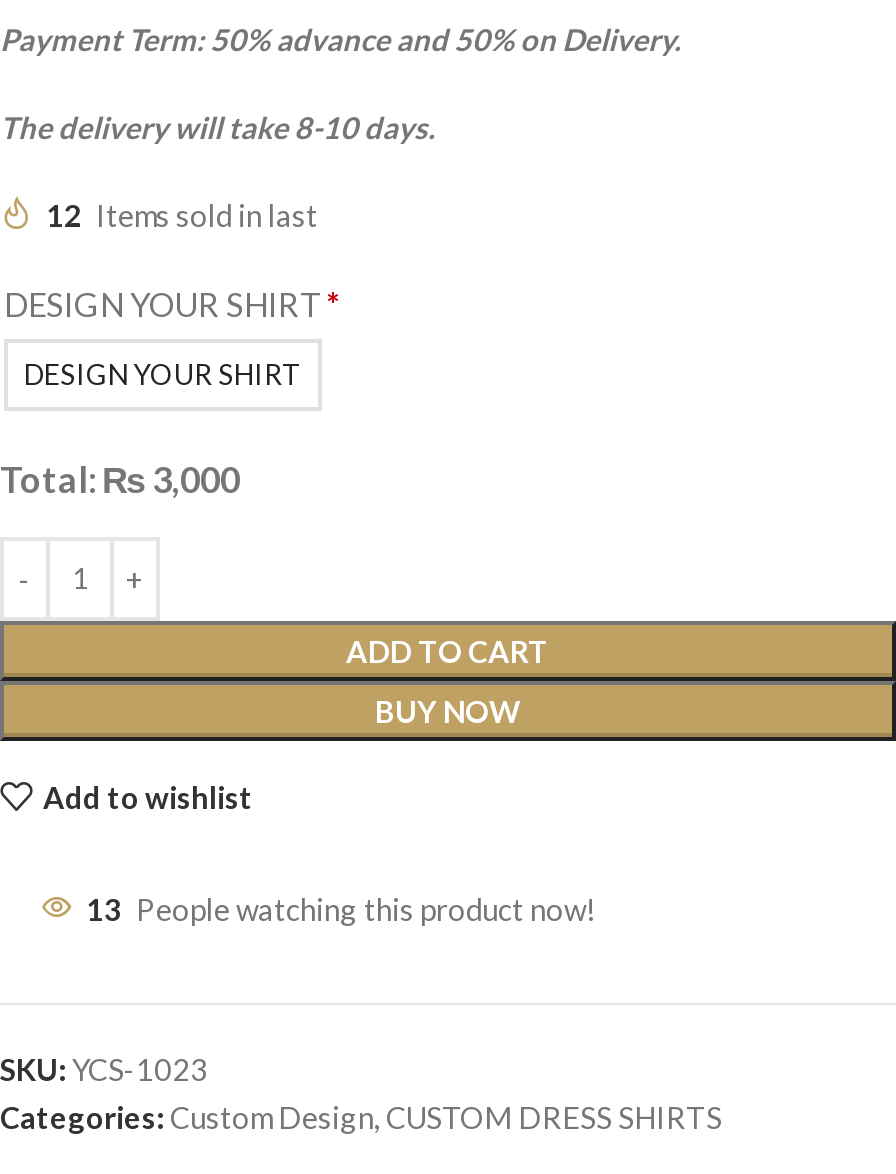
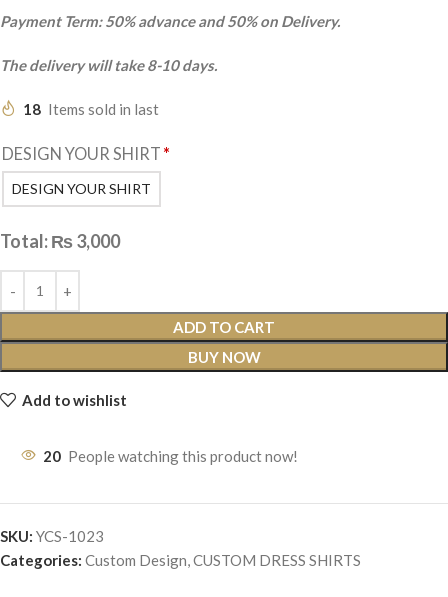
[46,197,318,233] 12 Items sold in last -> [23,100,159,118] 18 Items sold in last
[86,891,596,927] 13 People watching this product now! -> [43,447,298,465] 20 People watching this product now!

